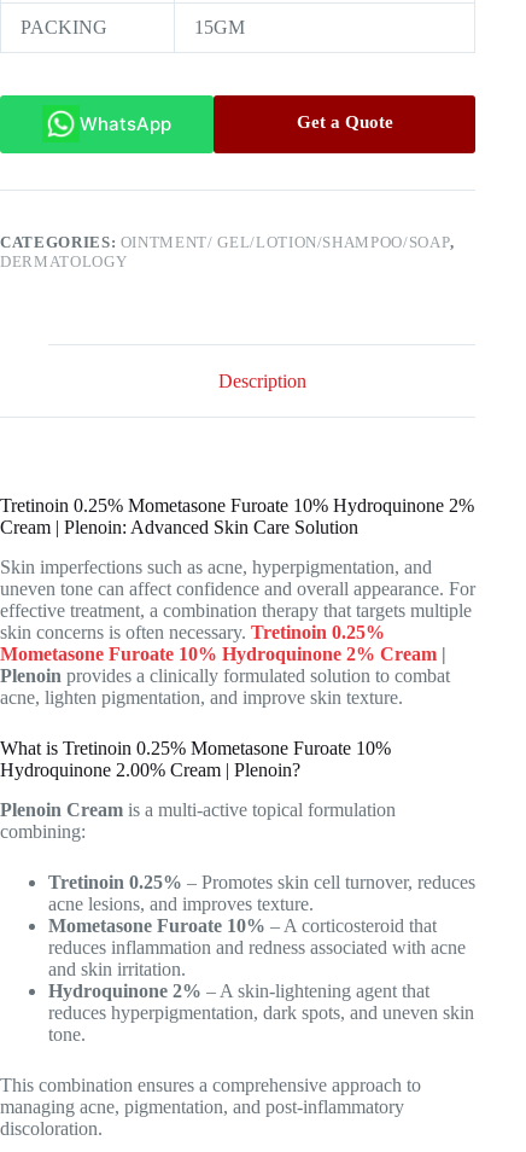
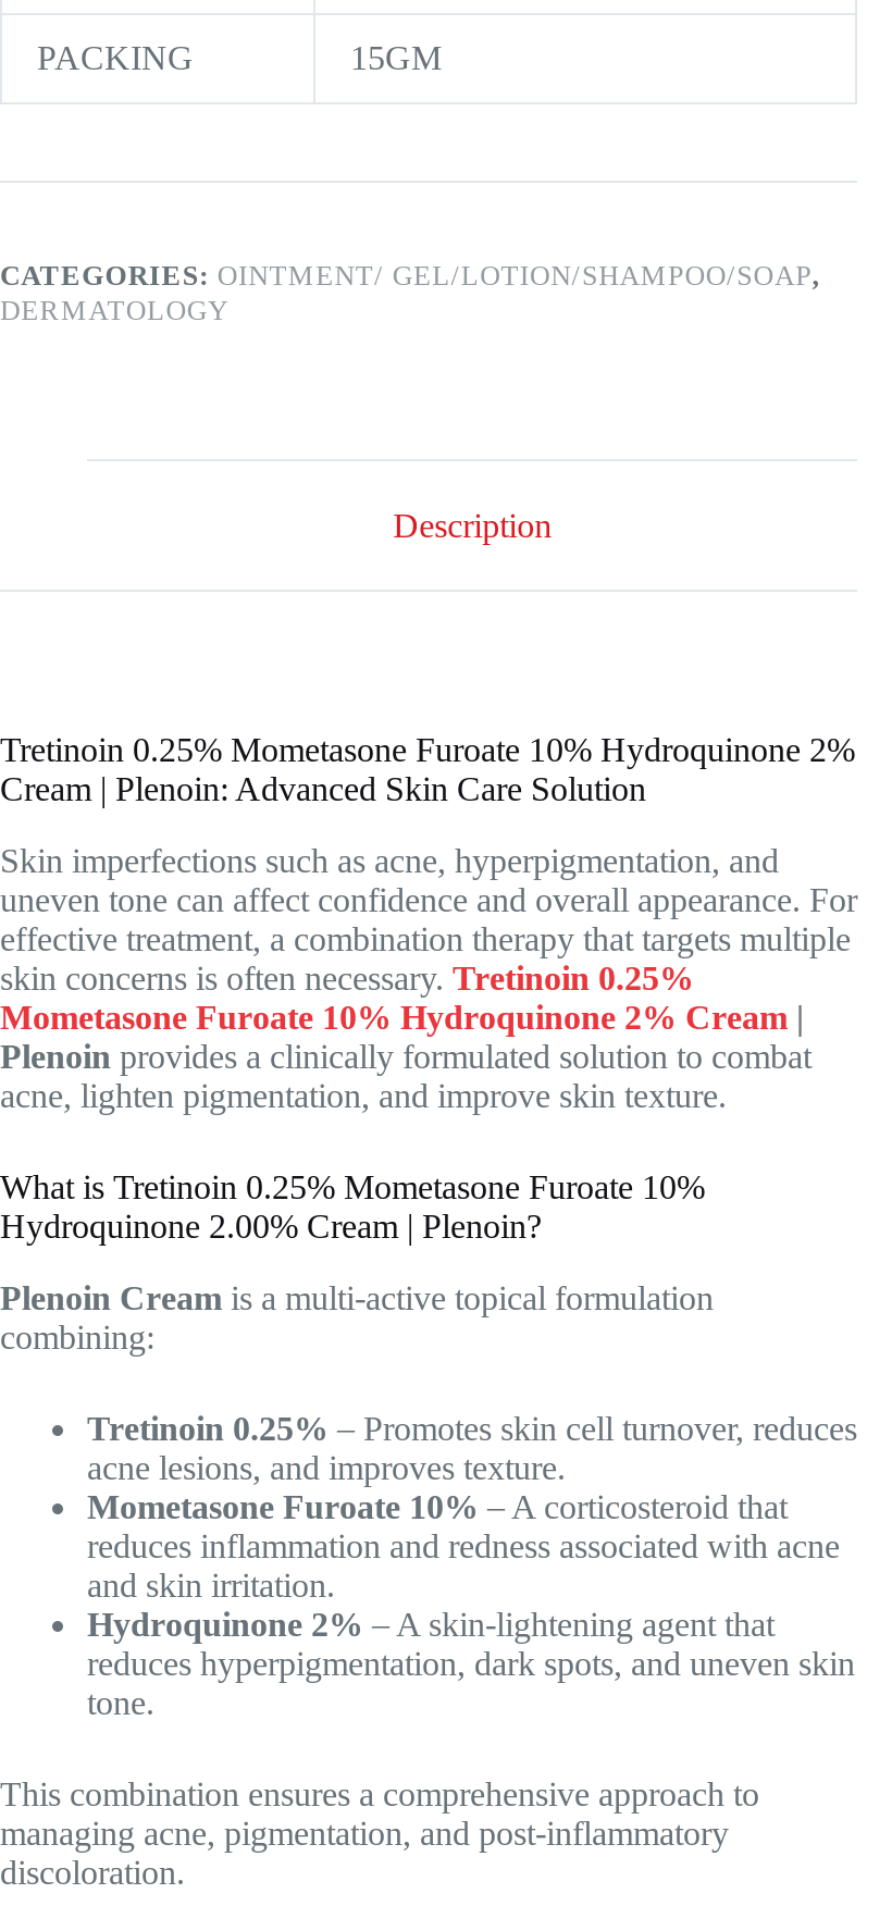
[80,113,393,136] WhatsApp | Get a Quote -> none

